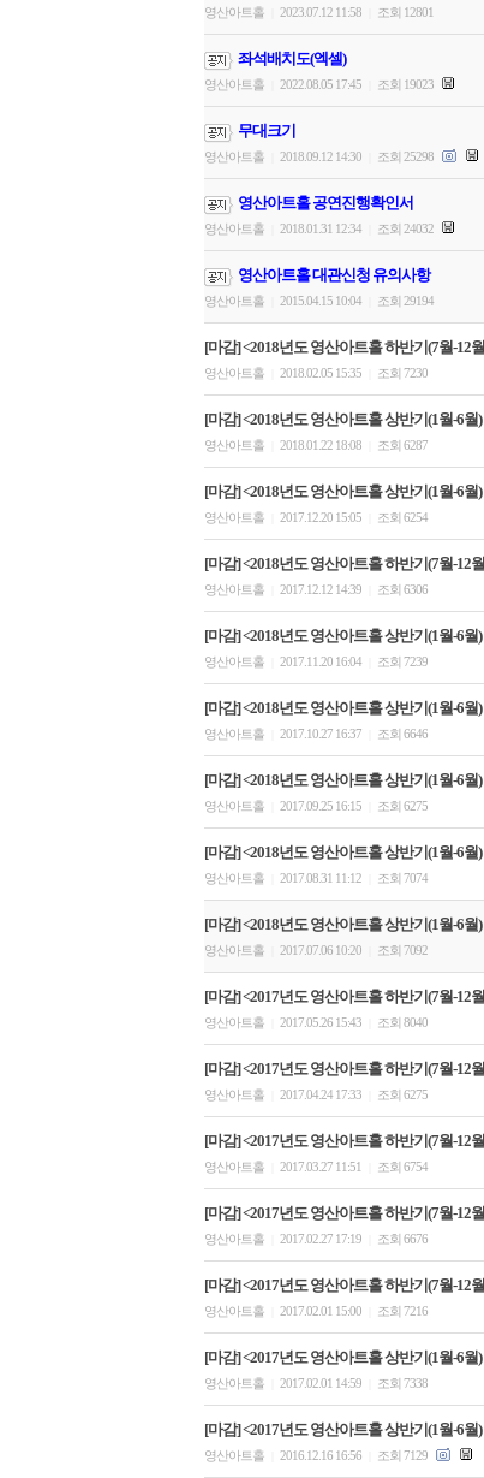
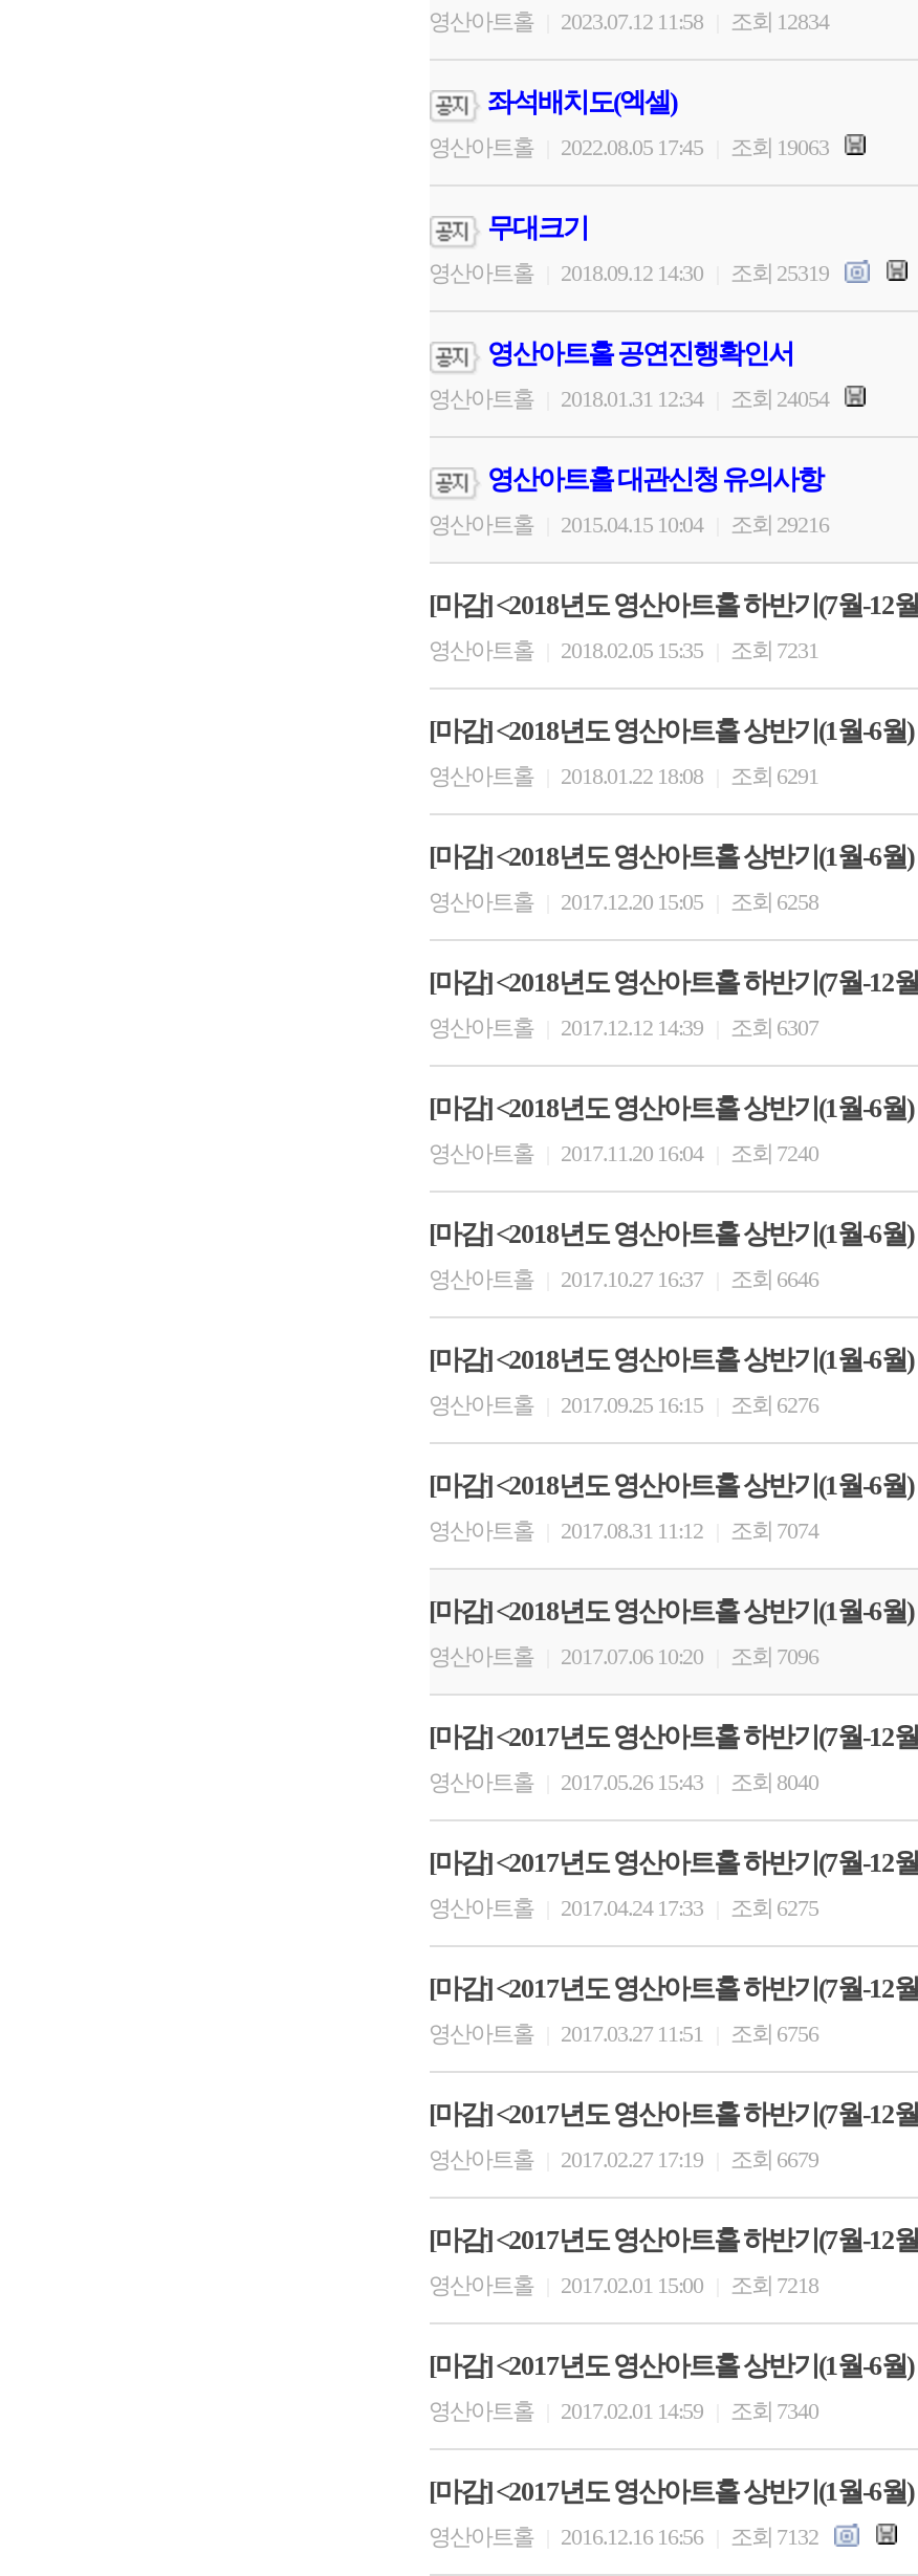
[204,5,433,19] 영산아트홀 2023.07.12 11:58 조회 12801 -> [429,8,829,34] 영산아트홀 2023.07.12 11:58 조회 12834
[204,77,435,91] 영산아트홀 2022.08.05 17:45 조회 19023 -> [429,134,833,159] 영산아트홀 2022.08.05 17:45 조회 19063
[204,149,435,164] 영산아트홀 2018.09.12 14:30 조회 25298 -> [429,260,833,285] 영산아트홀 2018.09.12 14:30 조회 25319
[204,221,435,236] 영산아트홀 2018.01.31 12:34 조회 24032 -> [429,386,833,411] 영산아트홀 2018.01.31 12:34 조회 24054
[204,293,433,308] 영산아트홀 2015.04.15 10:04 조회 29194 -> [429,511,829,537] 영산아트홀 2015.04.15 10:04 조회 29216
[204,366,427,380] 영산아트홀 2018.02.05 15:35 조회 7230 -> [429,637,818,662] 영산아트홀 2018.02.05 15:35 조회 7231
[204,438,427,452] 영산아트홀 2018.01.22 18:08 조회 6287 -> [429,763,818,788] 영산아트홀 2018.01.22 18:08 조회 6291
[204,510,427,524] 영산아트홀 2017.12.20 15:05 조회 6254 -> [429,889,818,914] 영산아트홀 2017.12.20 15:05 조회 6258
[204,582,427,596] 영산아트홀 2017.12.12 14:39 조회 6306 -> [429,1014,818,1040] 영산아트홀 2017.12.12 14:39 조회 6307
[204,654,427,669] 영산아트홀 2017.11.20 16:04 조회 7239 -> [429,1140,818,1165] 영산아트홀 2017.11.20 16:04 조회 7240
[204,799,427,813] 영산아트홀 2017.09.25 16:15 조회 6275 -> [429,1392,818,1417] 영산아트홀 2017.09.25 16:15 조회 6276
[204,943,427,957] 영산아트홀 2017.07.06 10:20 조회 7092 -> [429,1643,818,1668] 영산아트홀 2017.07.06 10:20 조회 7096
[204,1159,427,1174] 영산아트홀 2017.03.27 11:51 조회 6754 -> [429,2021,818,2046] 영산아트홀 2017.03.27 11:51 조회 6756
[204,1231,427,1246] 영산아트홀 2017.02.27 17:19 조회 6676 -> [429,2146,818,2171] 영산아트홀 2017.02.27 17:19 조회 6679
[204,1304,427,1318] 영산아트홀 2017.02.01 15:00 조회 7216 -> [429,2272,818,2297] 영산아트홀 2017.02.01 15:00 조회 7218
[204,1376,427,1390] 영산아트홀 2017.02.01 14:59 조회 7338 -> [429,2398,818,2423] 영산아트홀 2017.02.01 14:59 조회 7340
[204,1448,429,1462] 영산아트홀 2016.12.16 16:56 조회 7129 -> [429,2524,823,2549] 영산아트홀 2016.12.16 16:56 조회 7132

